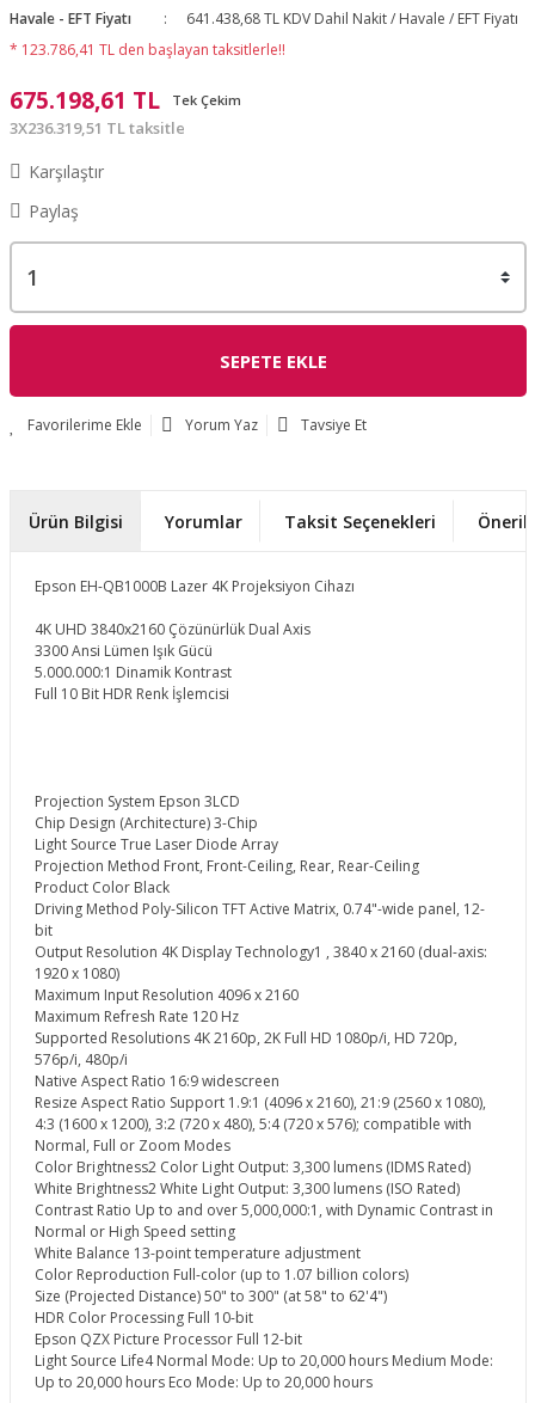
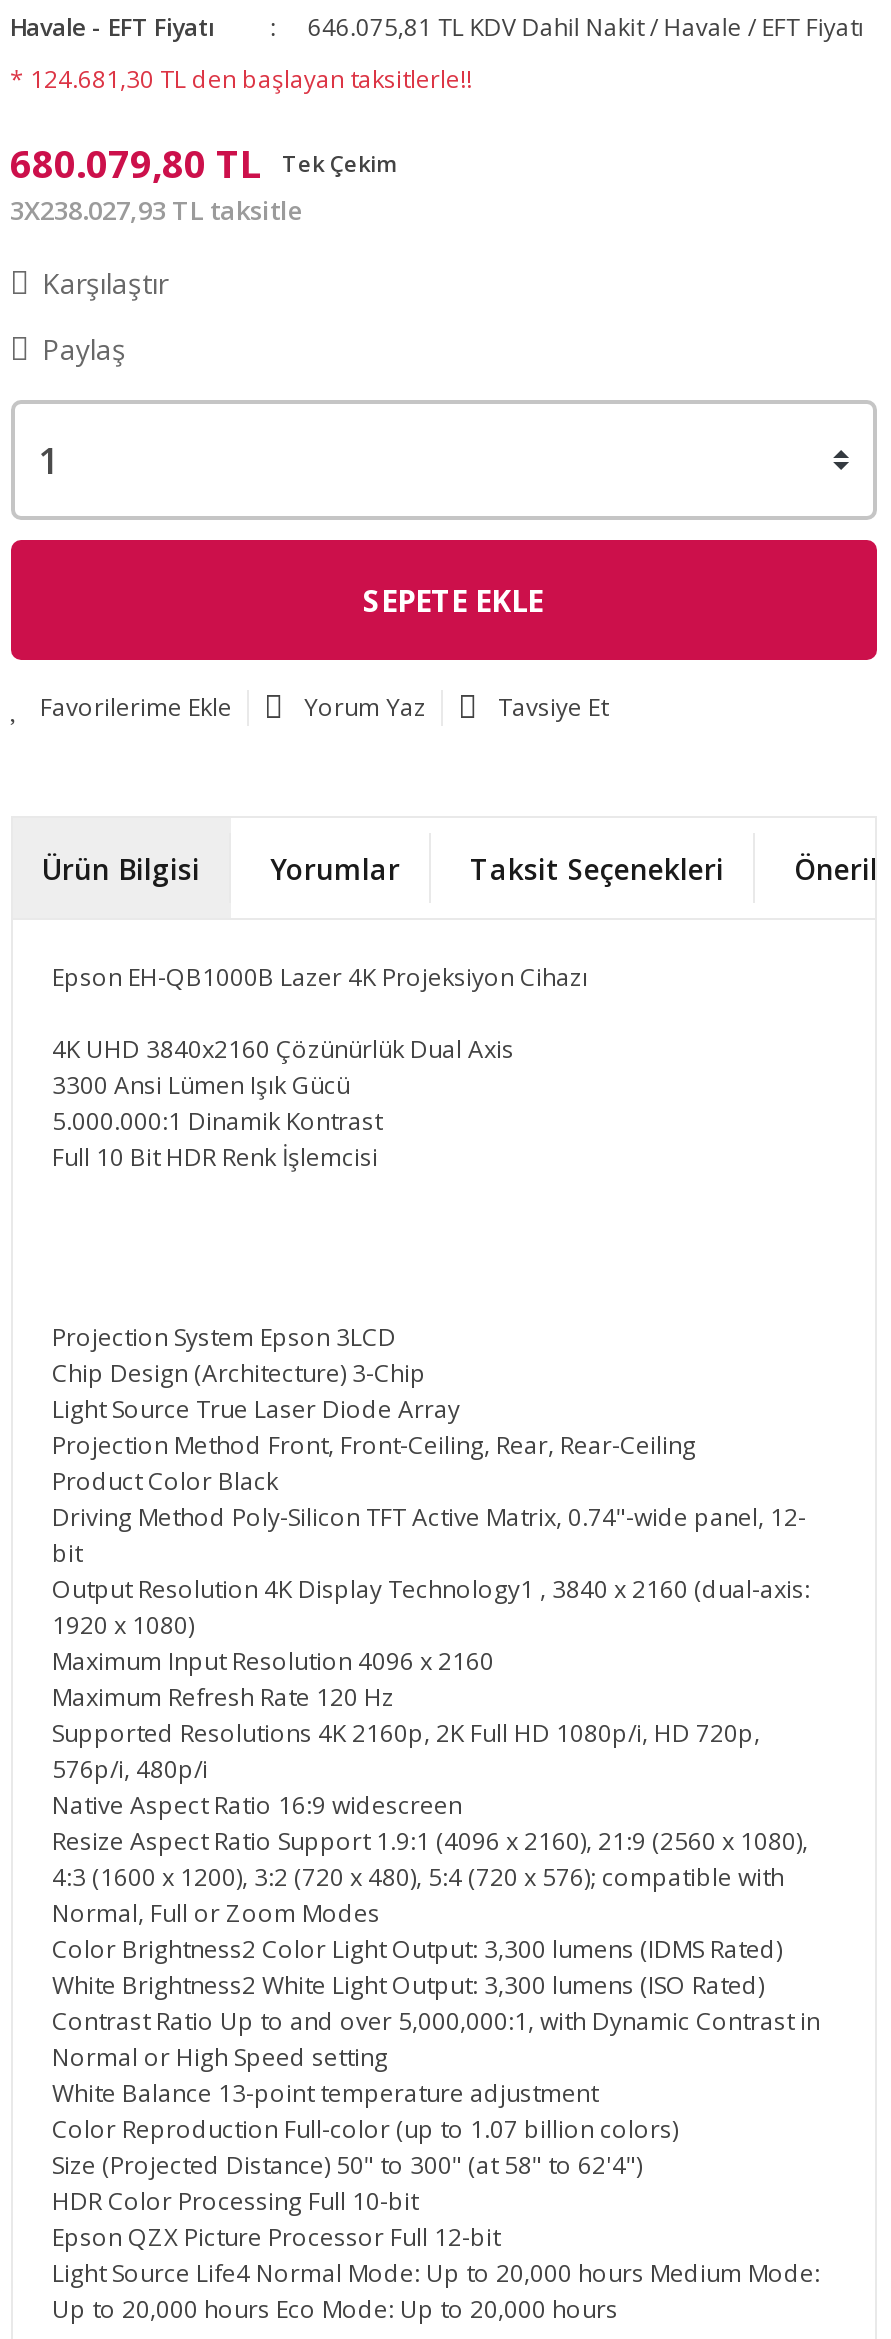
[187,8,519,29] 641.438,68 TL KDV Dahil Nakit / Havale / EFT Fiyatı -> [308,10,864,44] 646.075,81 TL KDV Dahil Nakit / Havale / EFT Fiyatı
[9,39,285,60] * 123.786,41 TL den başlayan taksitlerle!! -> [10,62,472,96] * 124.681,30 TL den başlayan taksitlerle!!
[9,85,241,116] 675.198,61 TL Tek Çekim -> [10,138,398,190] 680.079,80 TL Tek Çekim
[9,117,185,139] 3X236.319,51 TL taksitle -> [10,192,304,228] 3X238.027,93 TL taksitle

